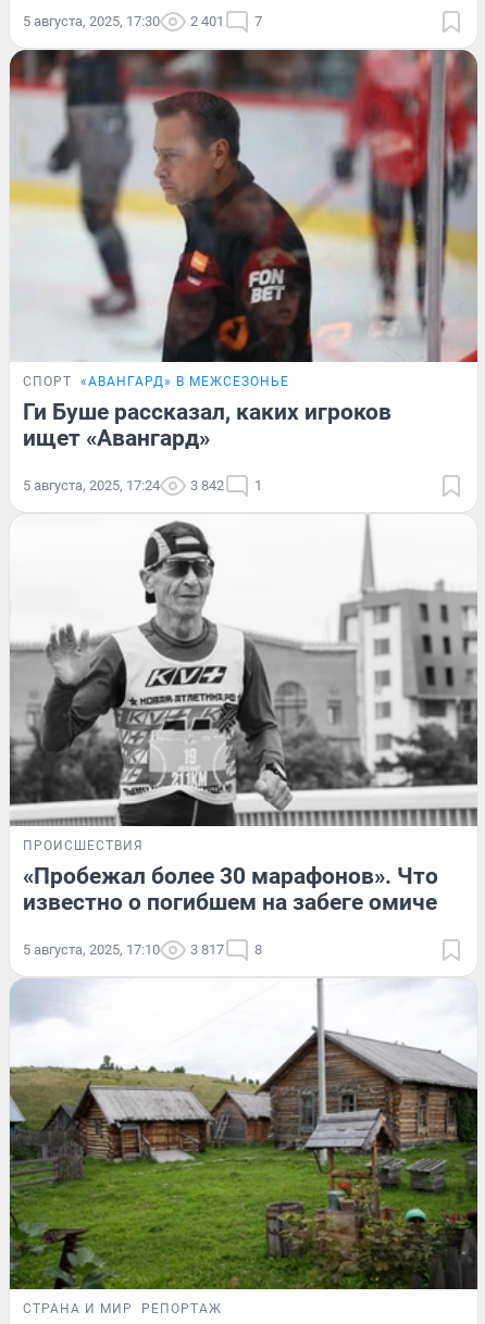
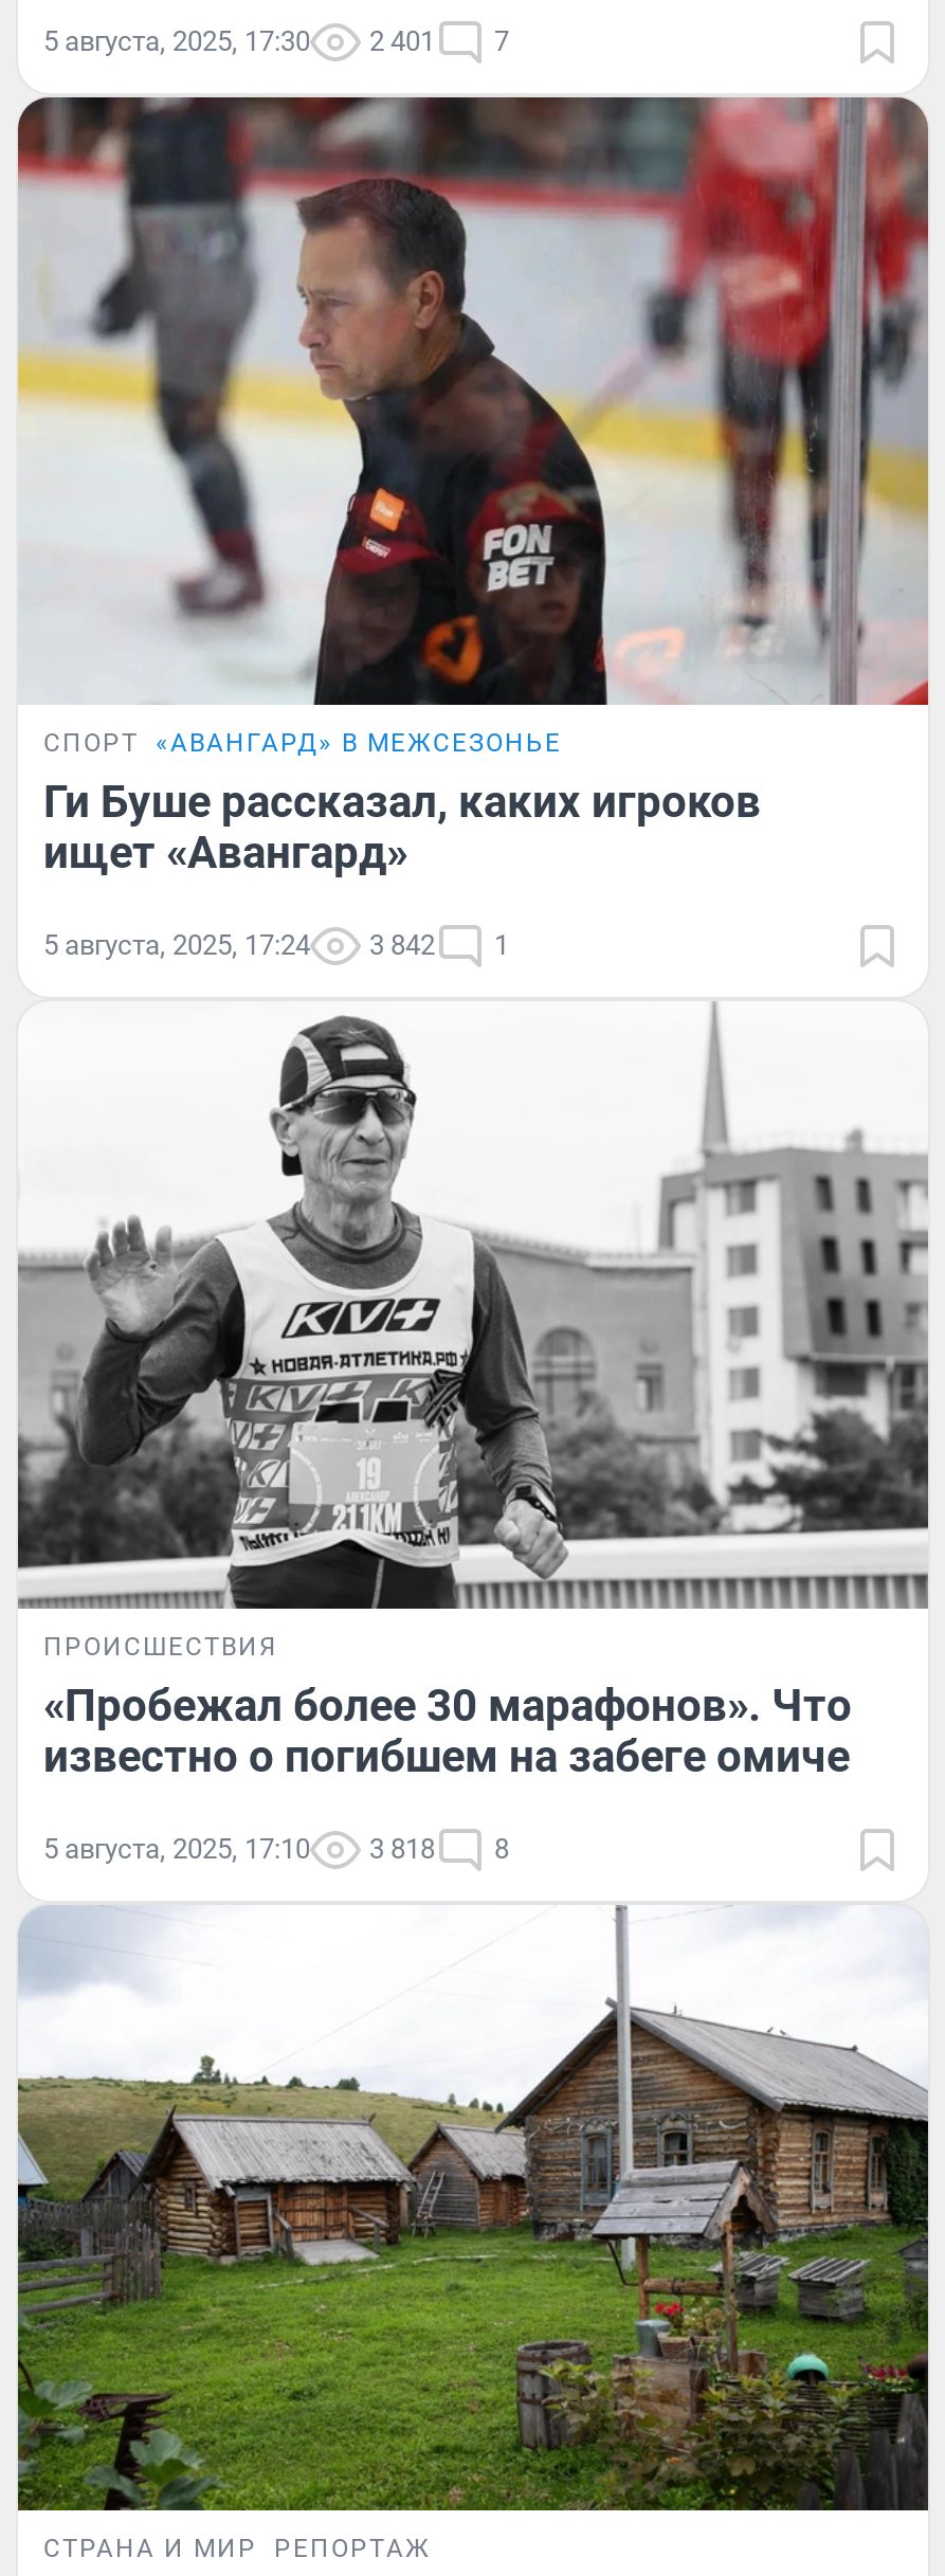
[23,941,262,957] 5 августа, 2025, 17:10 3 817 8 -> [43,1832,509,1864] 5 августа, 2025, 17:10 3 818 8

